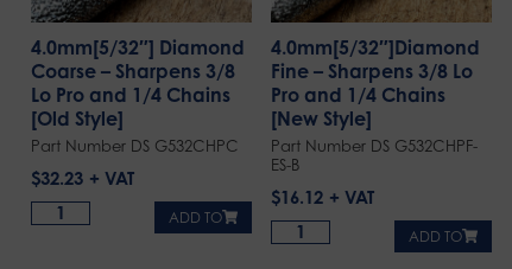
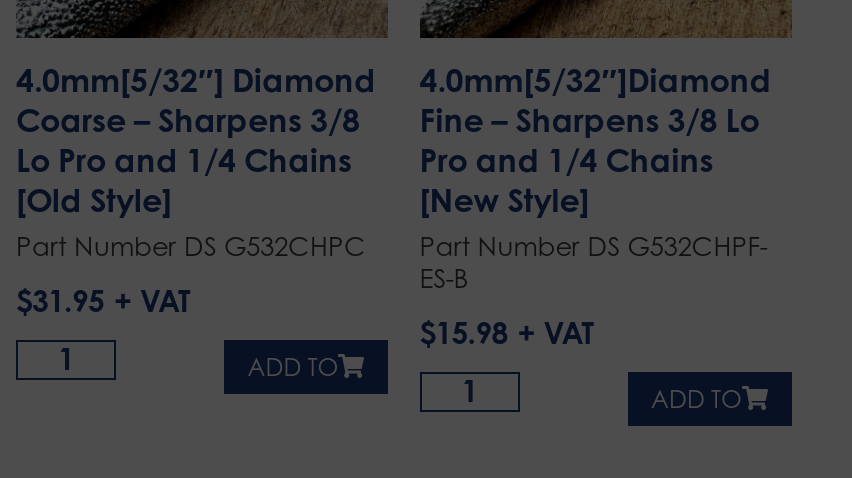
[31,167,83,189] $32.23 -> [16,282,104,320] $31.95
[271,186,323,208] $16.12 -> [420,314,508,352] $15.98

